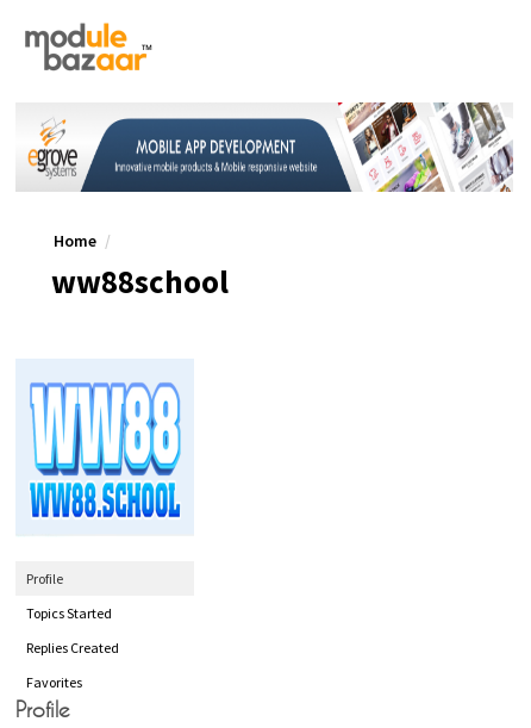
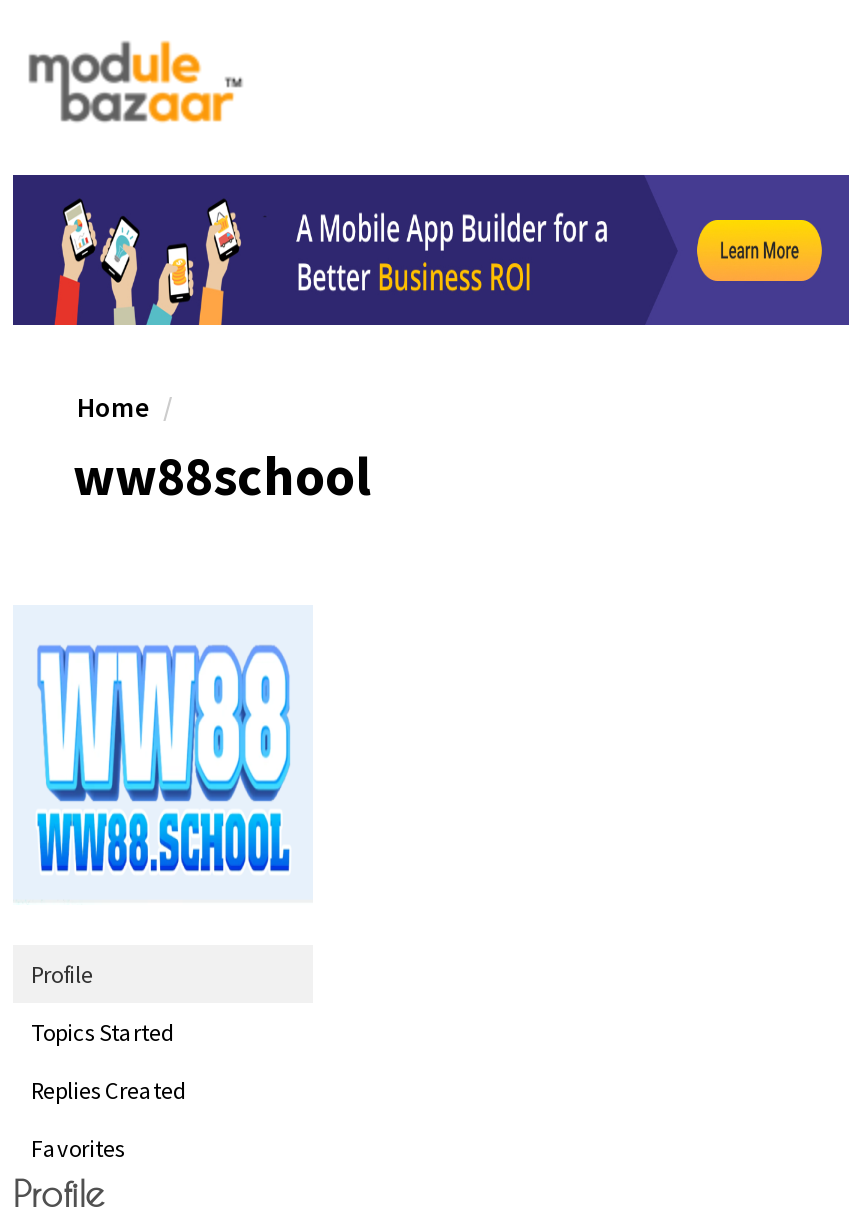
[15,101,514,193] [image] -> [11,173,851,327] [image]

